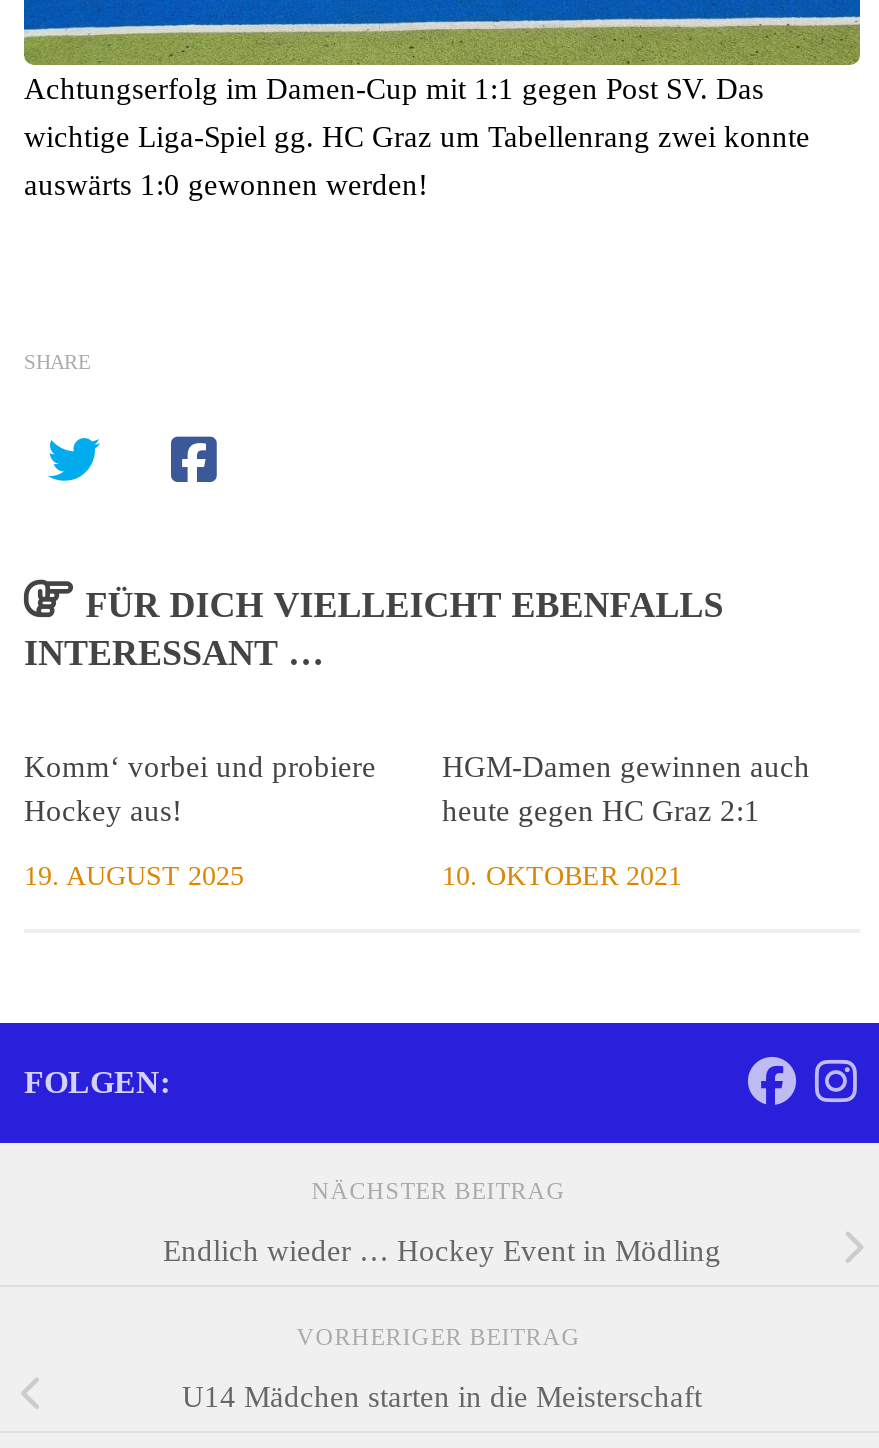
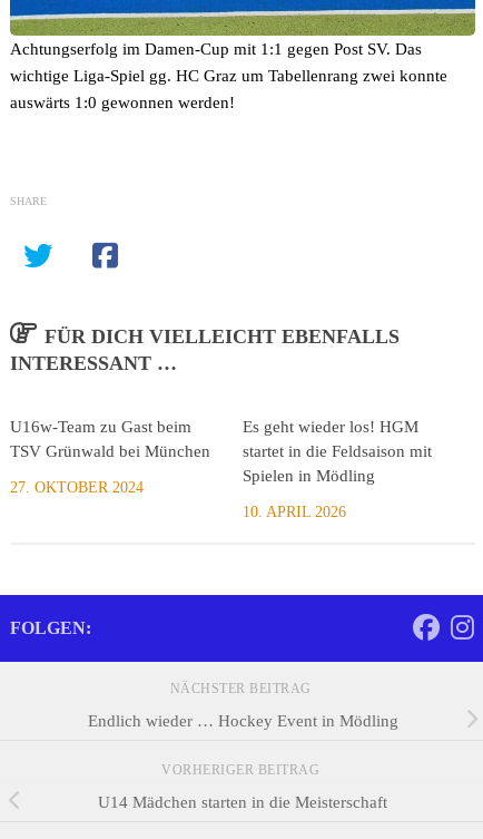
[24,751,376,827] Komm‘ vorbei und probiere | Hockey aus! -> [10,418,210,461] U16w-Team zu Gast beim | TSV Grünwald bei München
[442,751,810,827] HGM-Damen gewinnen auch | heute gegen HC Graz 2:1 -> [243,418,432,485] Es geht wieder los! HGM | startet in die Feldsaison mit | Spielen in Mödling
[24,861,244,891] 19. AUGUST 2025 -> [10,480,144,496] 27. OKTOBER 2024
[442,861,682,891] 10. OKTOBER 2021 -> [243,504,346,521] 10. APRIL 2026

